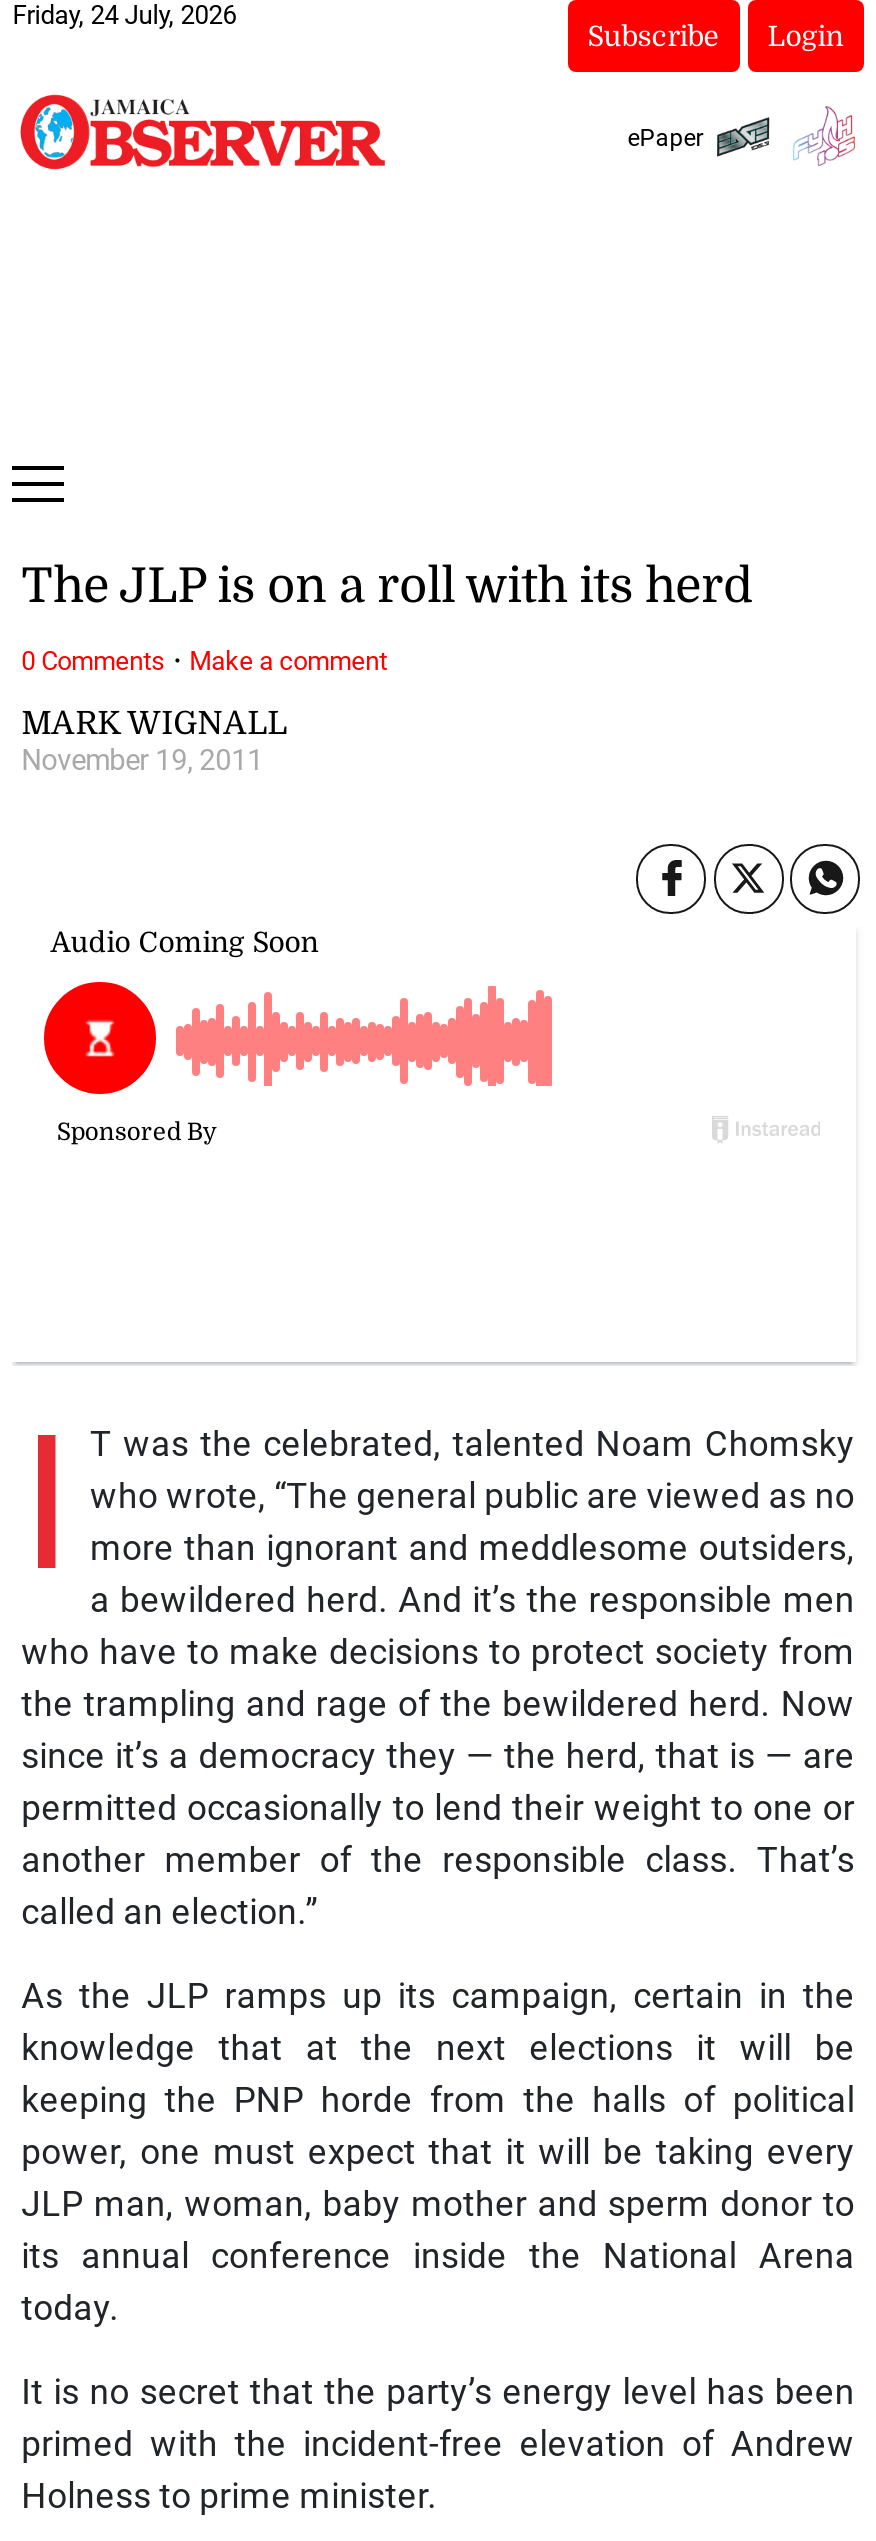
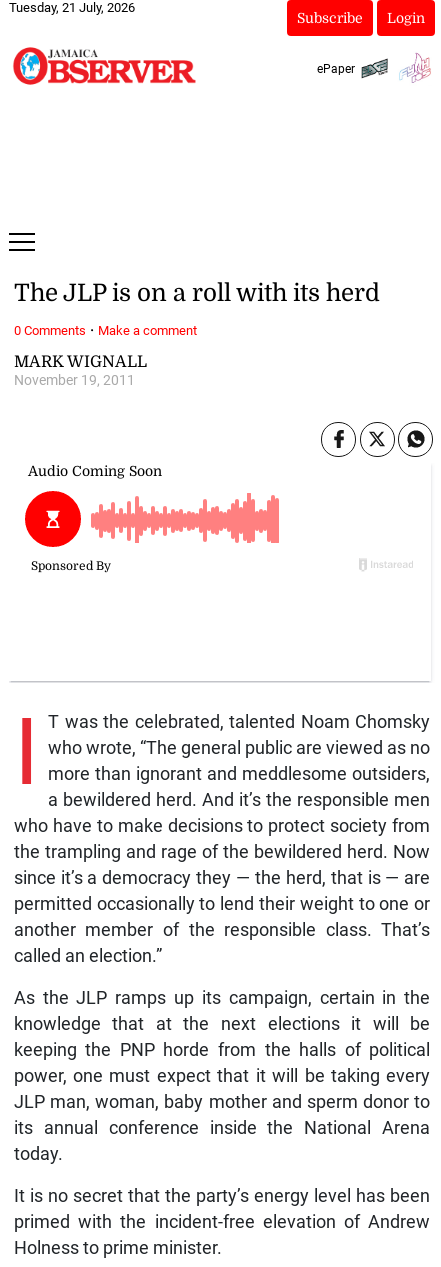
[12,0,236,30] Friday, 24 July, 2026 -> [9,0,135,15] Tuesday, 21 July, 2026

